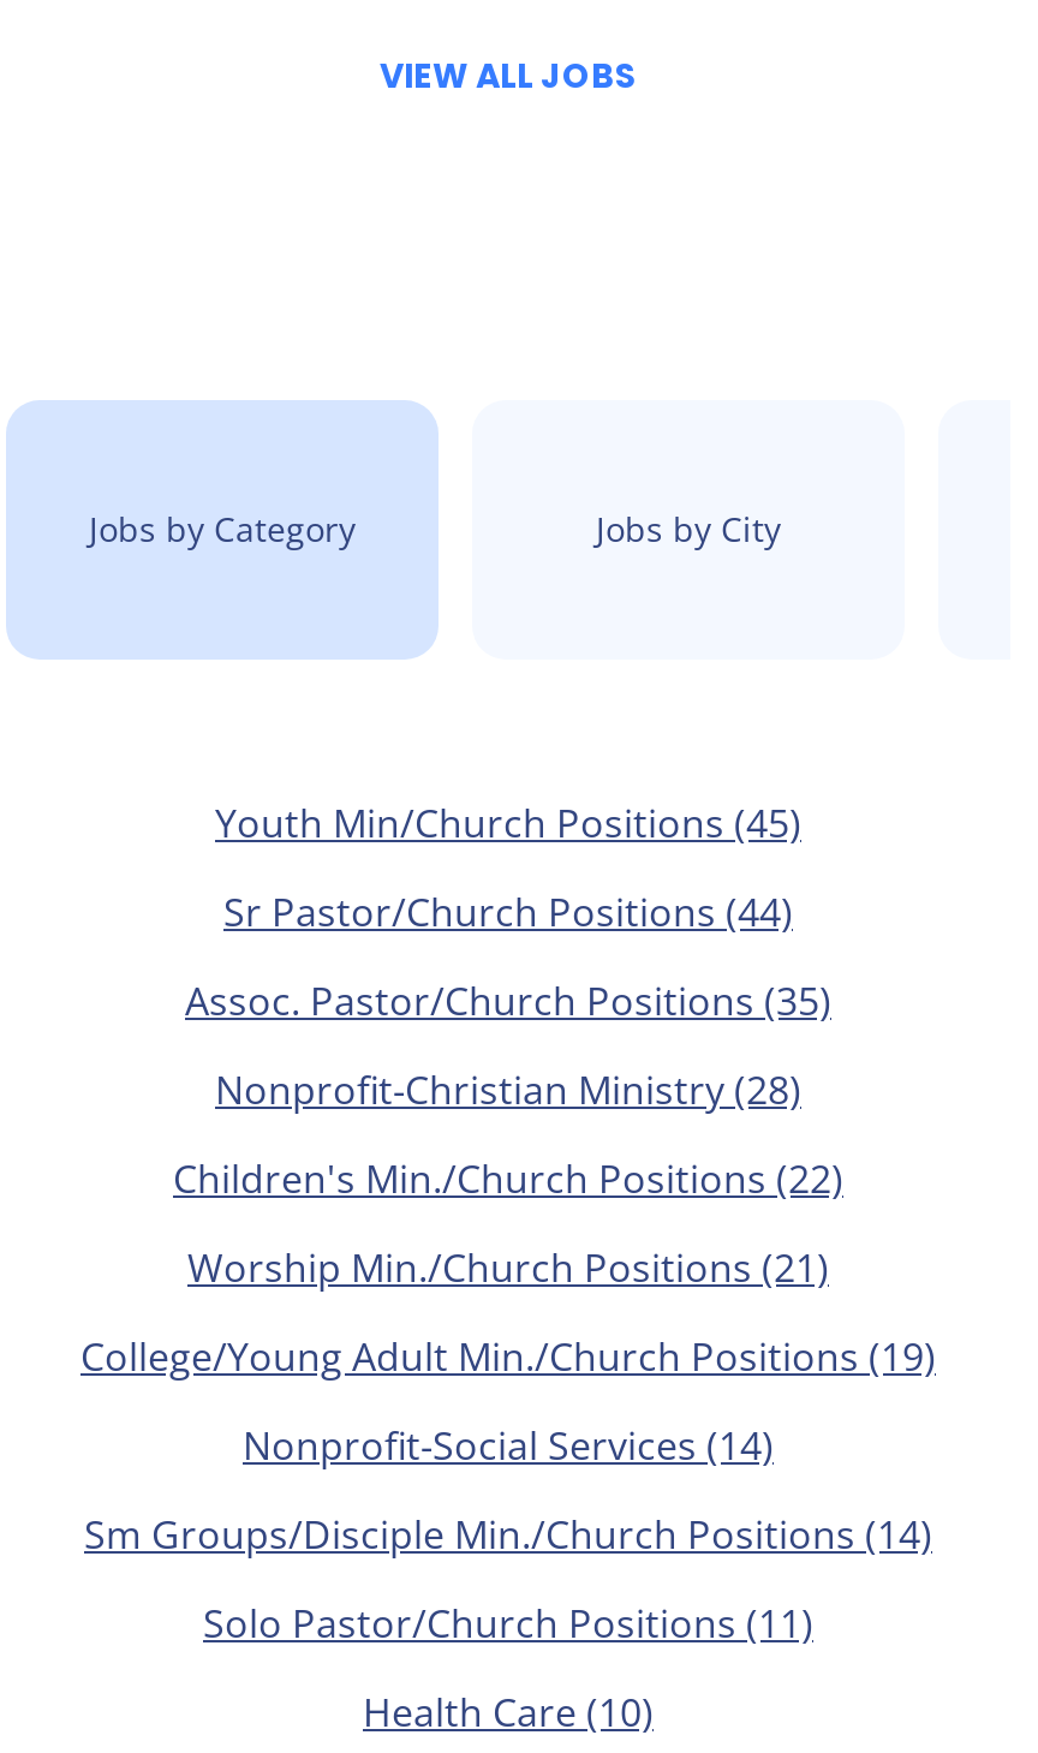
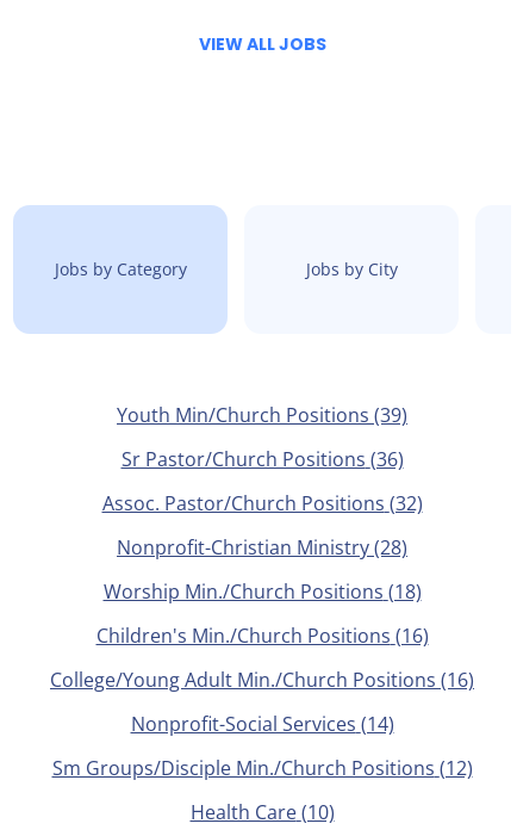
[215,797,801,849] Youth Min/Church Positions (45) -> [117,402,407,428] Youth Min/Church Positions (39)
[223,886,793,938] Sr Pastor/Church Positions (44) -> [121,446,403,472] Sr Pastor/Church Positions (36)
[185,974,831,1027] Assoc. Pastor/Church Positions (35) -> [102,490,422,516] Assoc. Pastor/Church Positions (32)
[173,1152,843,1205] Children's Min./Church Positions (22) -> [103,578,421,605] Worship Min./Church Positions (18)
[187,1241,829,1294] Worship Min./Church Positions (21) -> [96,623,428,649] Children's Min./Church Positions (16)
[80,1330,936,1383] College/Young Adult Min./Church Positions (19) -> [50,667,474,693] College/Young Adult Min./Church Positions (16)
[84,1508,932,1650] Sm Groups/Disciple Min./Church Positions (14) | Solo Pastor/Church Positions (11) -> [52,755,472,781] Sm Groups/Disciple Min./Church Positions (12)

